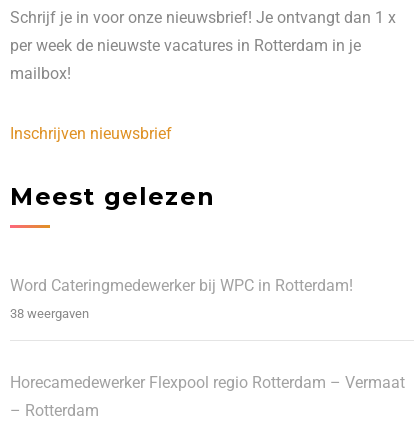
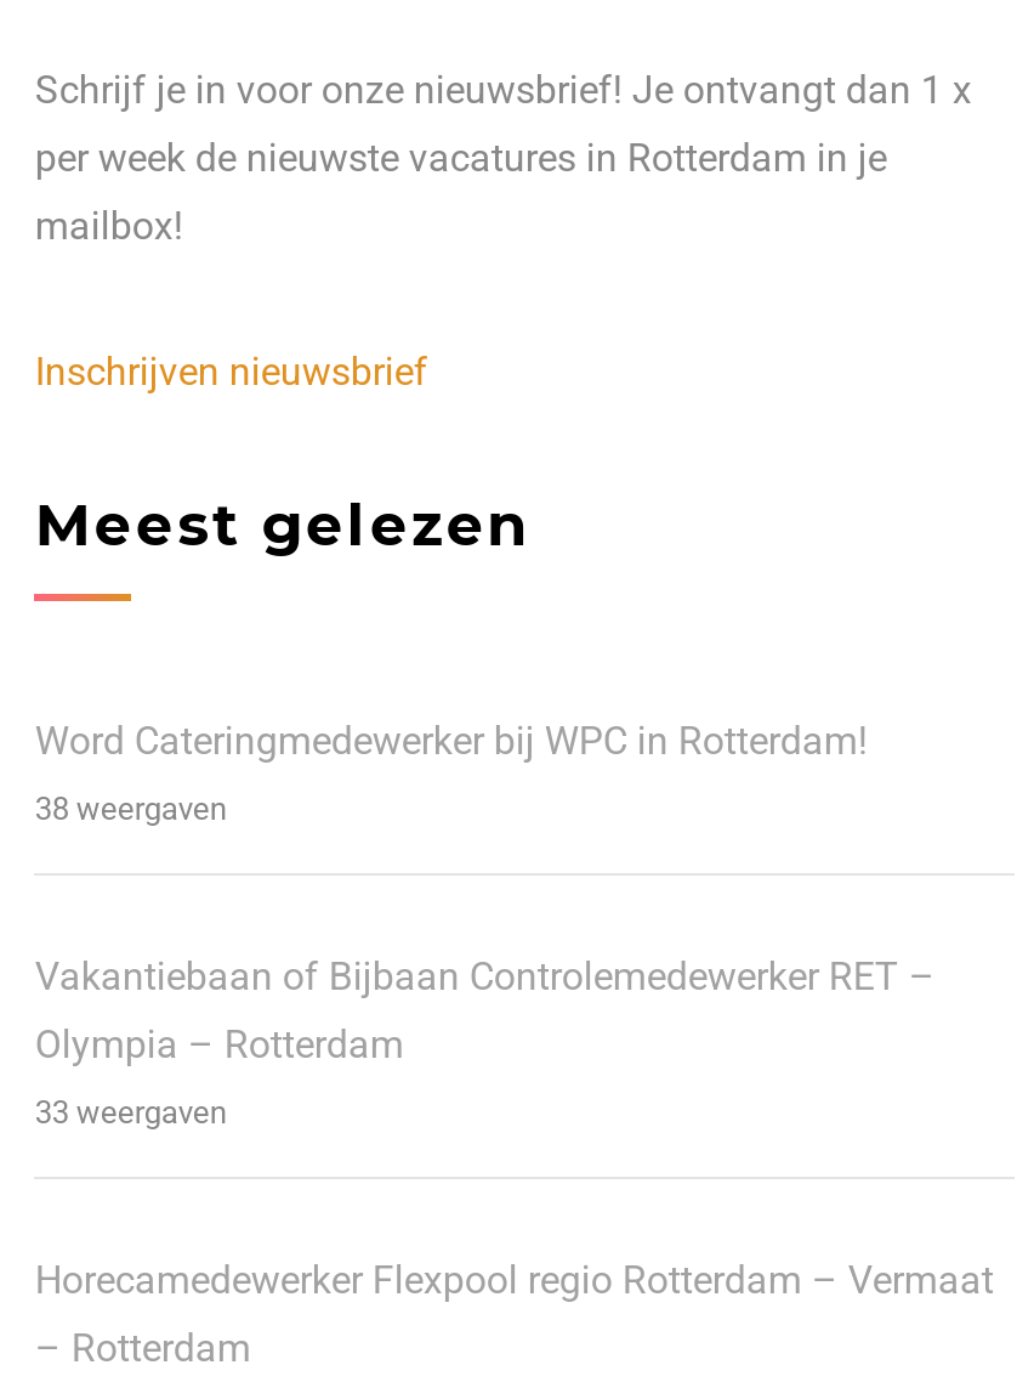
none -> [35,954,935,1131] Vakantiebaan of Bijbaan Controlemedewerker RET – | Olympia – Rotterdam | 33 weergaven

